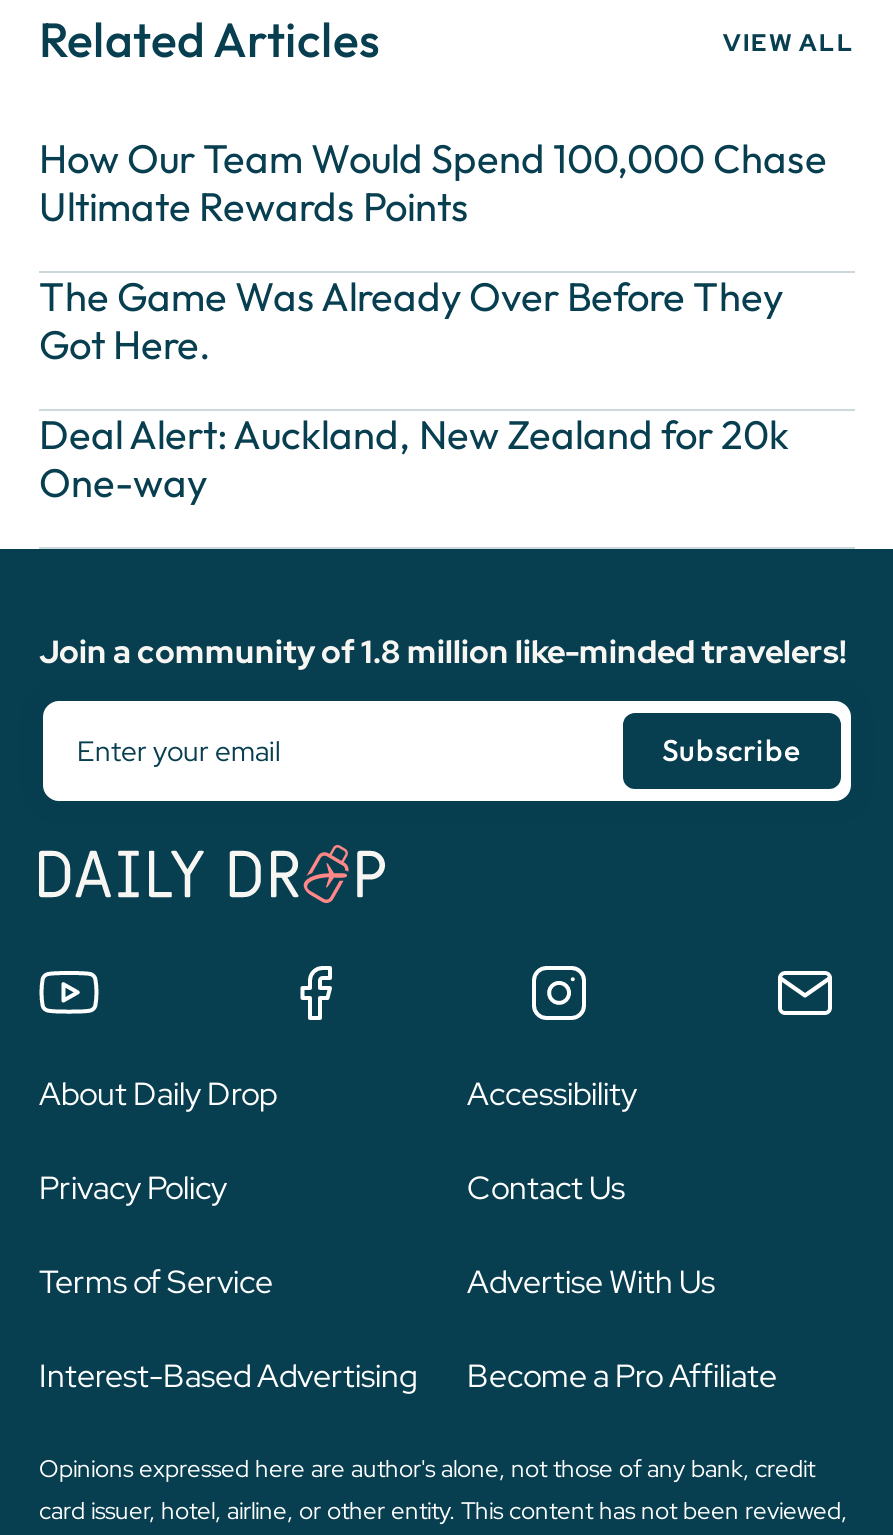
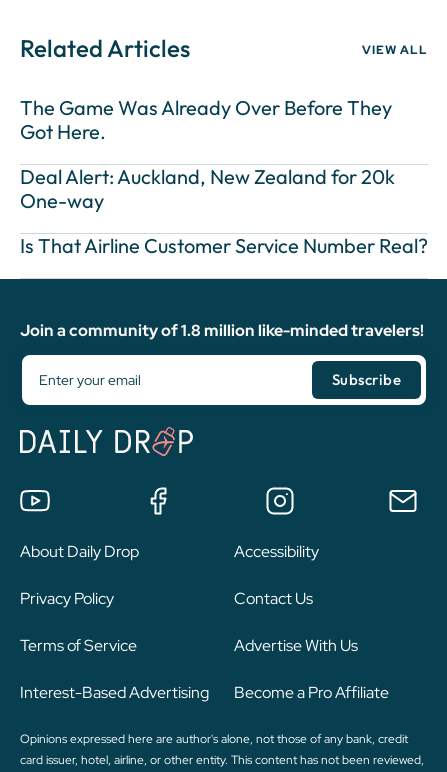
[39,133,827,231] How Our Team Would Spend 100,000 Chase | Ultimate Rewards Points -> none
moved [39,271,789,507] -> [20,95,395,213]: The Game Was Already Over Before They | Got Here. | Deal Alert: Auckland, New Zealand for 20k | One-way
none -> [20,233,428,258] Is That Airline Customer Service Number Real?

